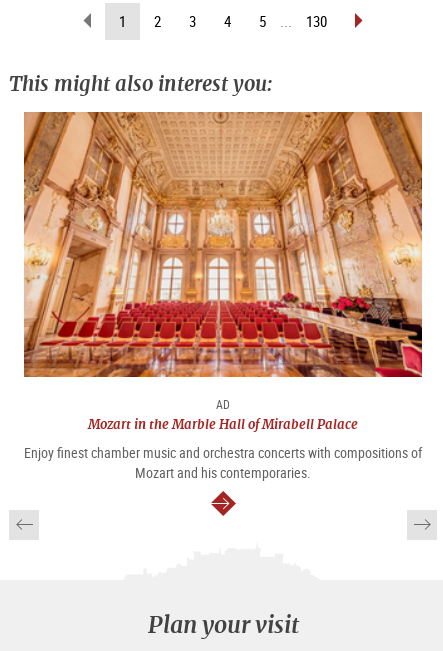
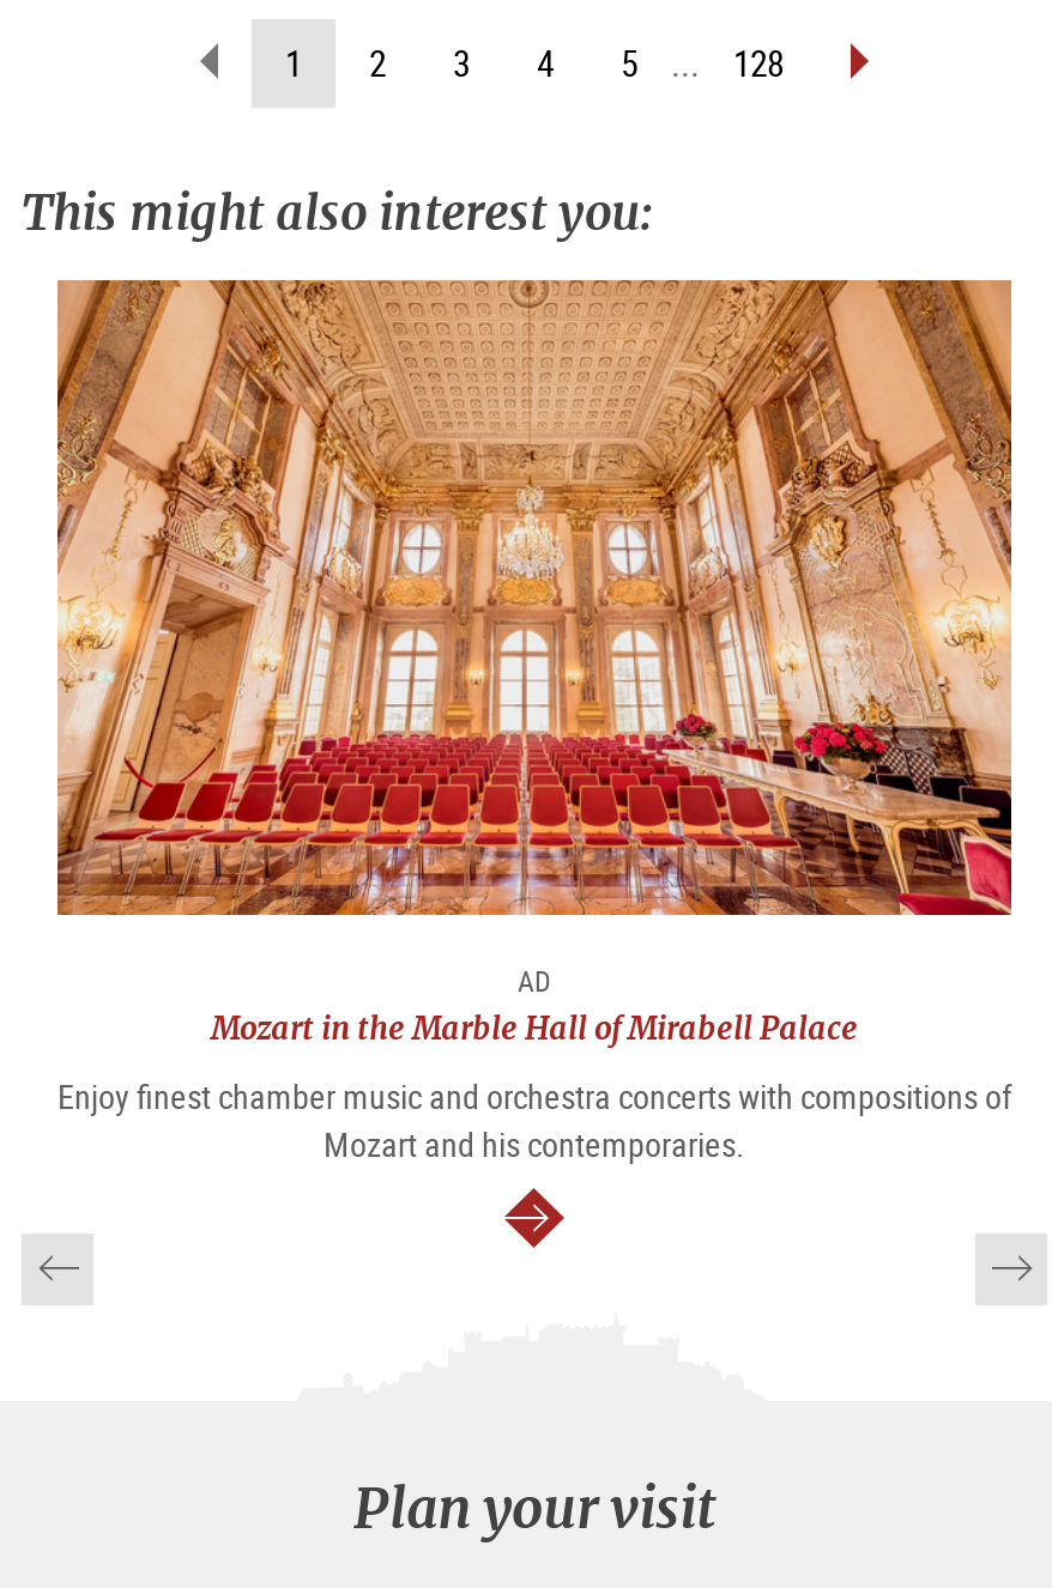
[306,11,327,31] 130 -> [733,39,784,86] 128

